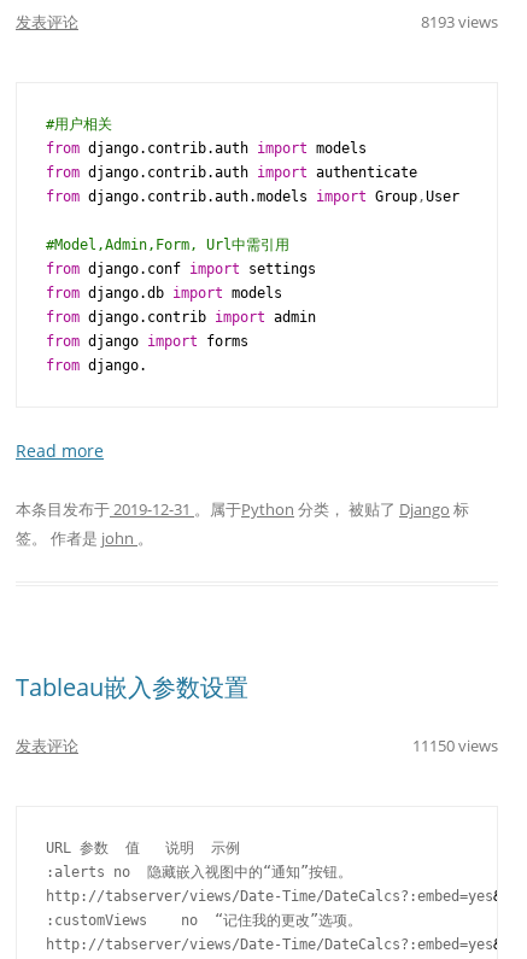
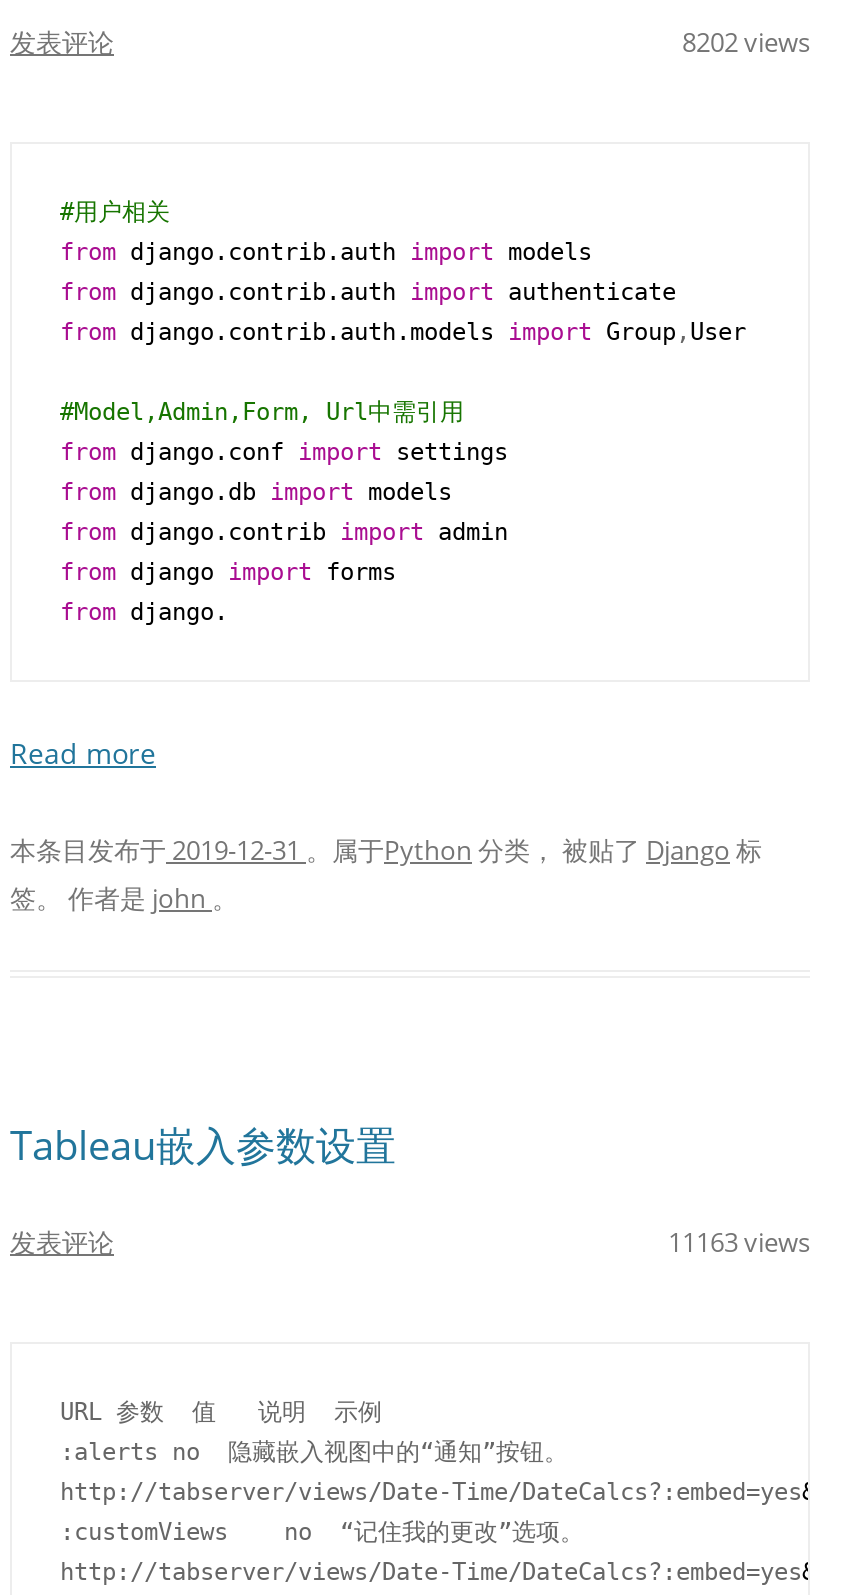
[421,11,498,33] 8193 views -> [682,25,810,61] 8202 views
[412,735,498,757] 11150 views -> [668,1225,810,1261] 11163 views

